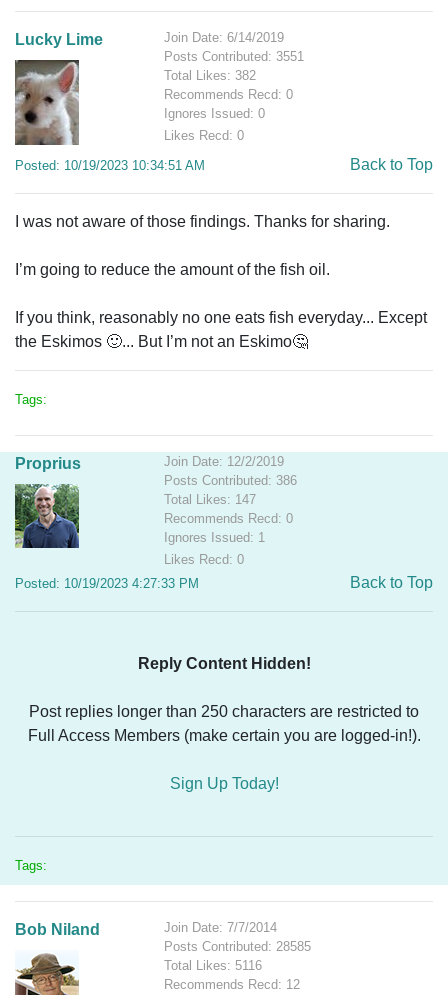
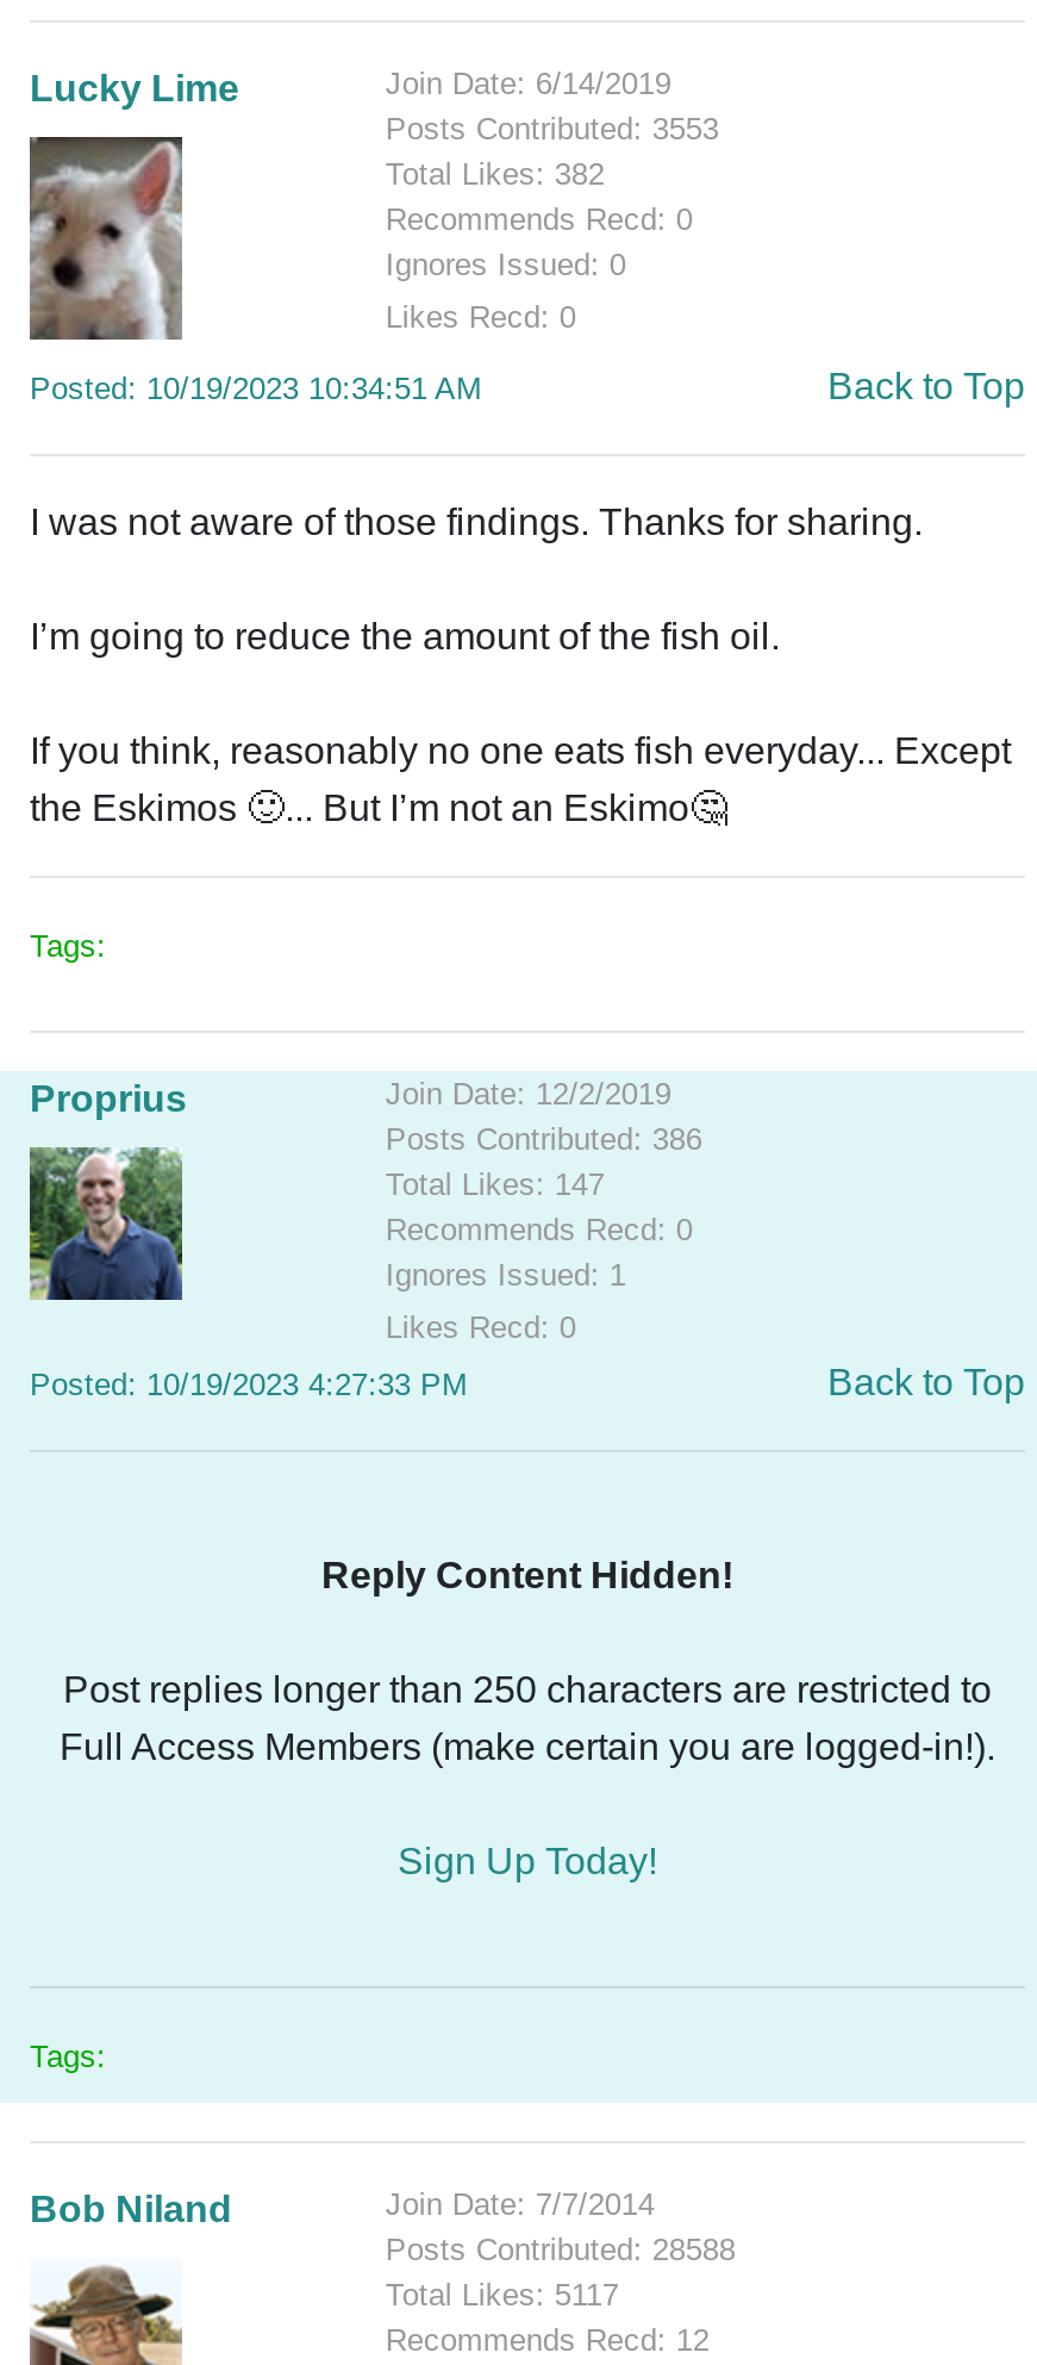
[164,49,304,64] Posts Contributed: 3551 -> [385,111,719,147] Posts Contributed: 3553
[164,939,311,954] Posts Contributed: 28585 -> [385,2232,735,2267] Posts Contributed: 28588
[164,958,262,973] Total Likes: 5116 -> [385,2277,619,2313] Total Likes: 5117

